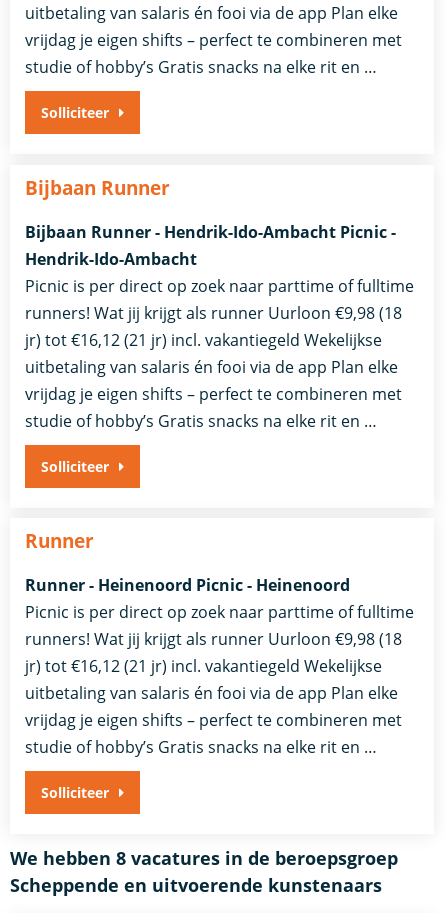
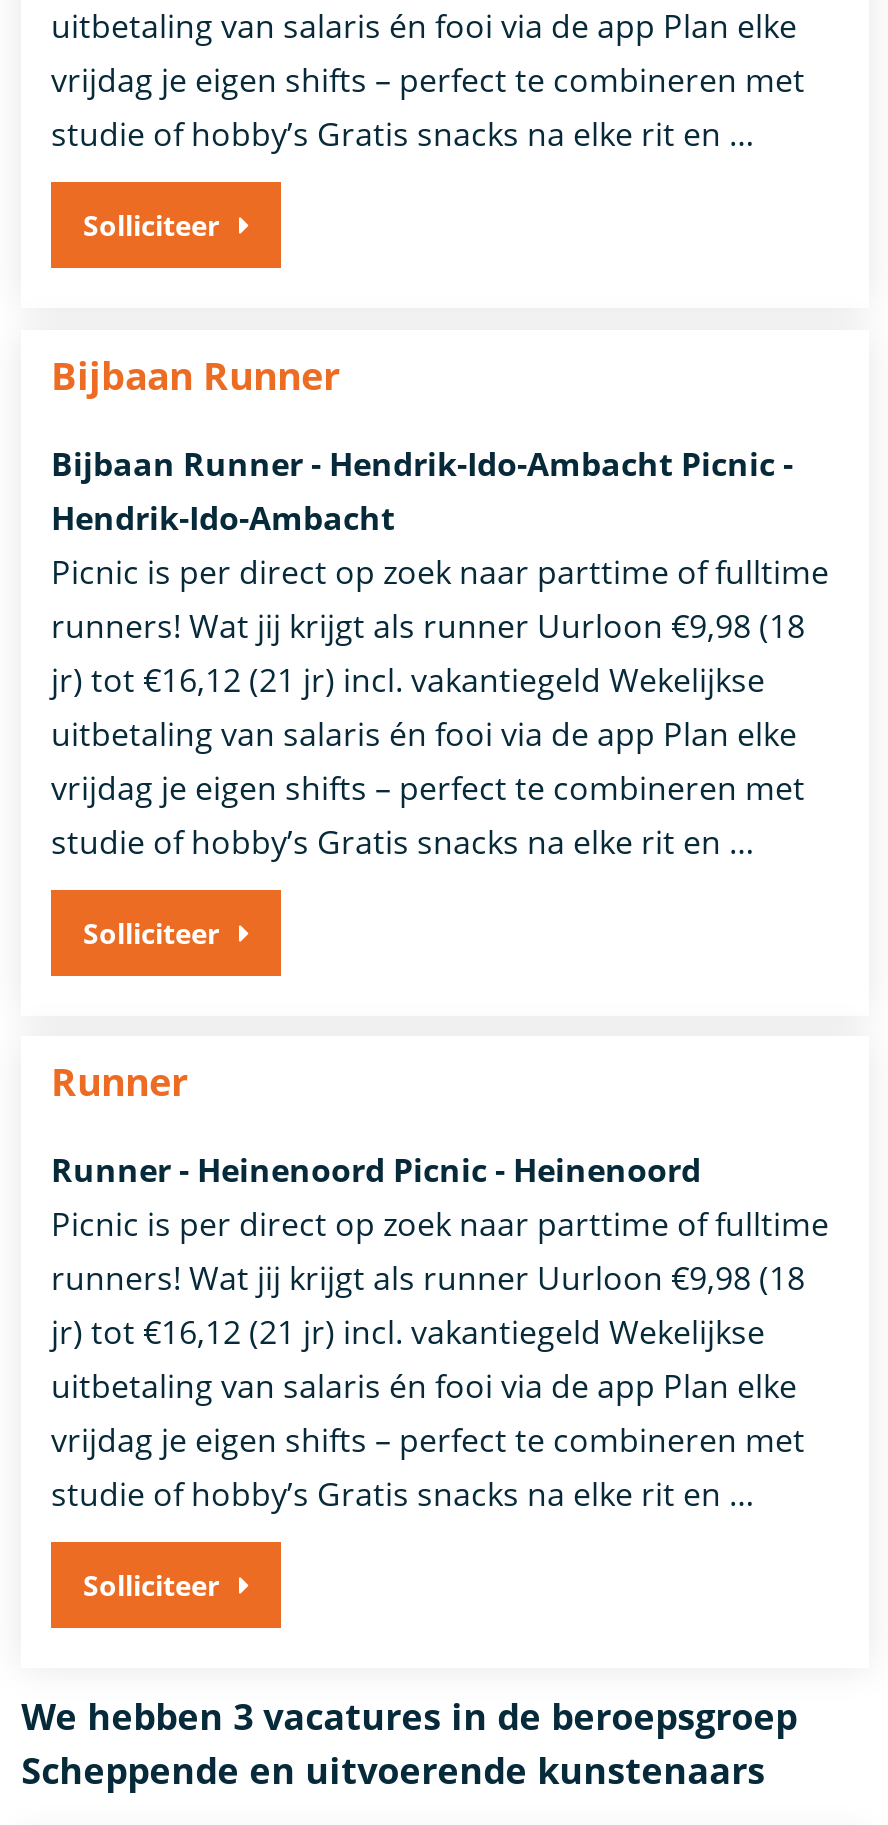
[10,846,398,870] We hebben 8 vacatures in de beroepsgroep -> [21,1691,797,1739] We hebben 3 vacatures in de beroepsgroep

